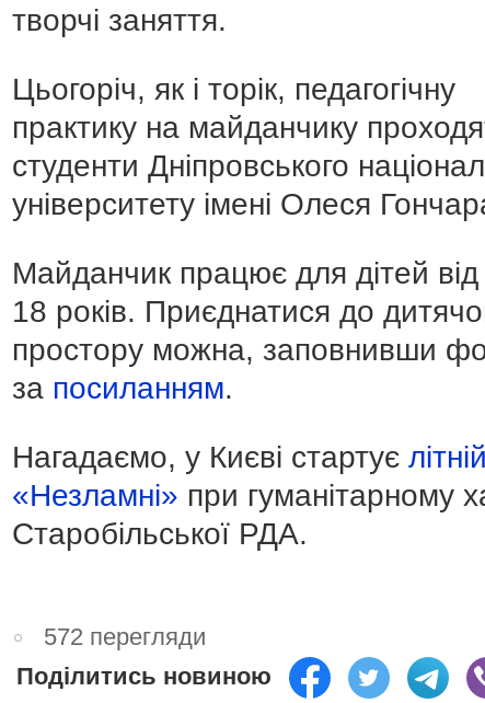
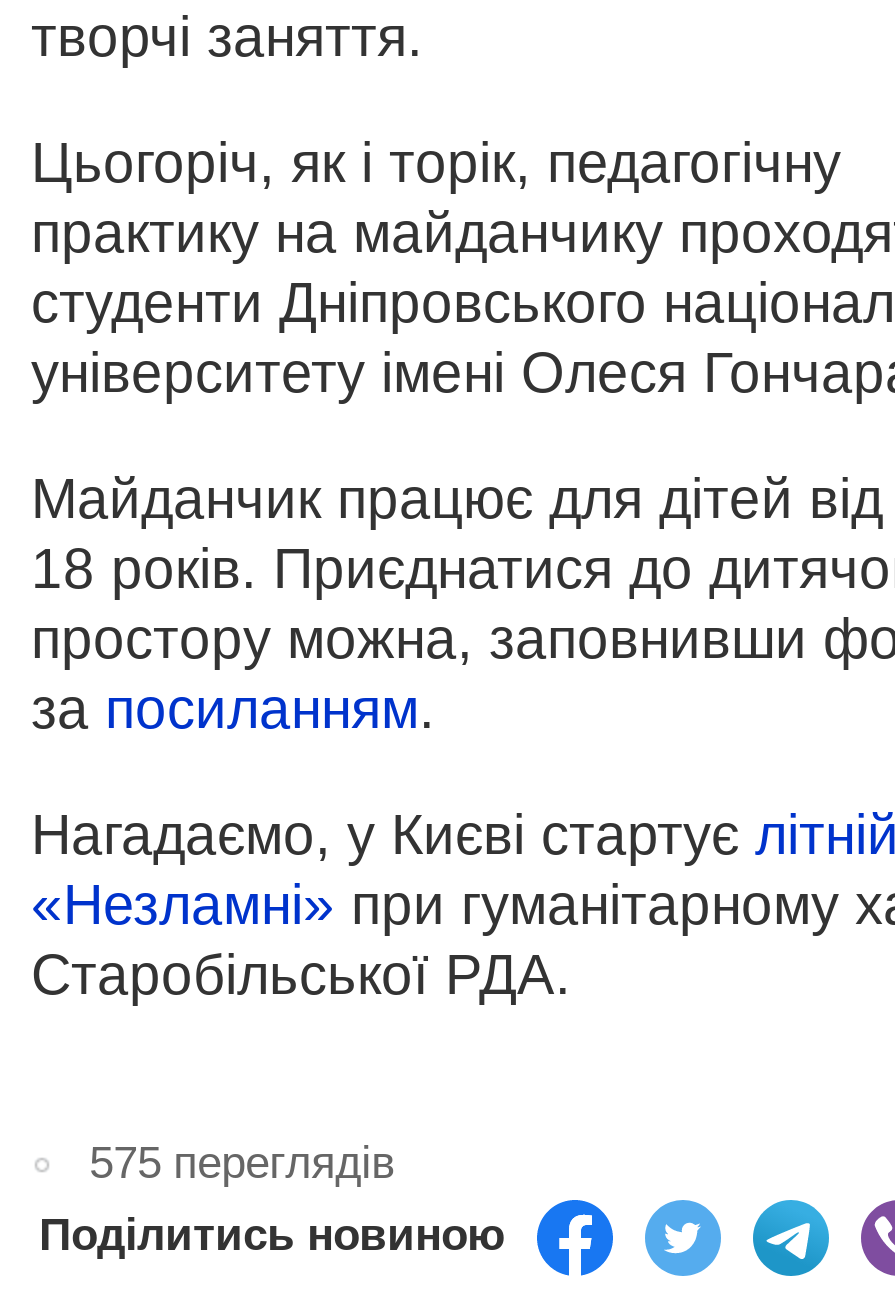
[44,624,206,651] 572 перегляди -> [89,1139,395,1189] 575 переглядів

